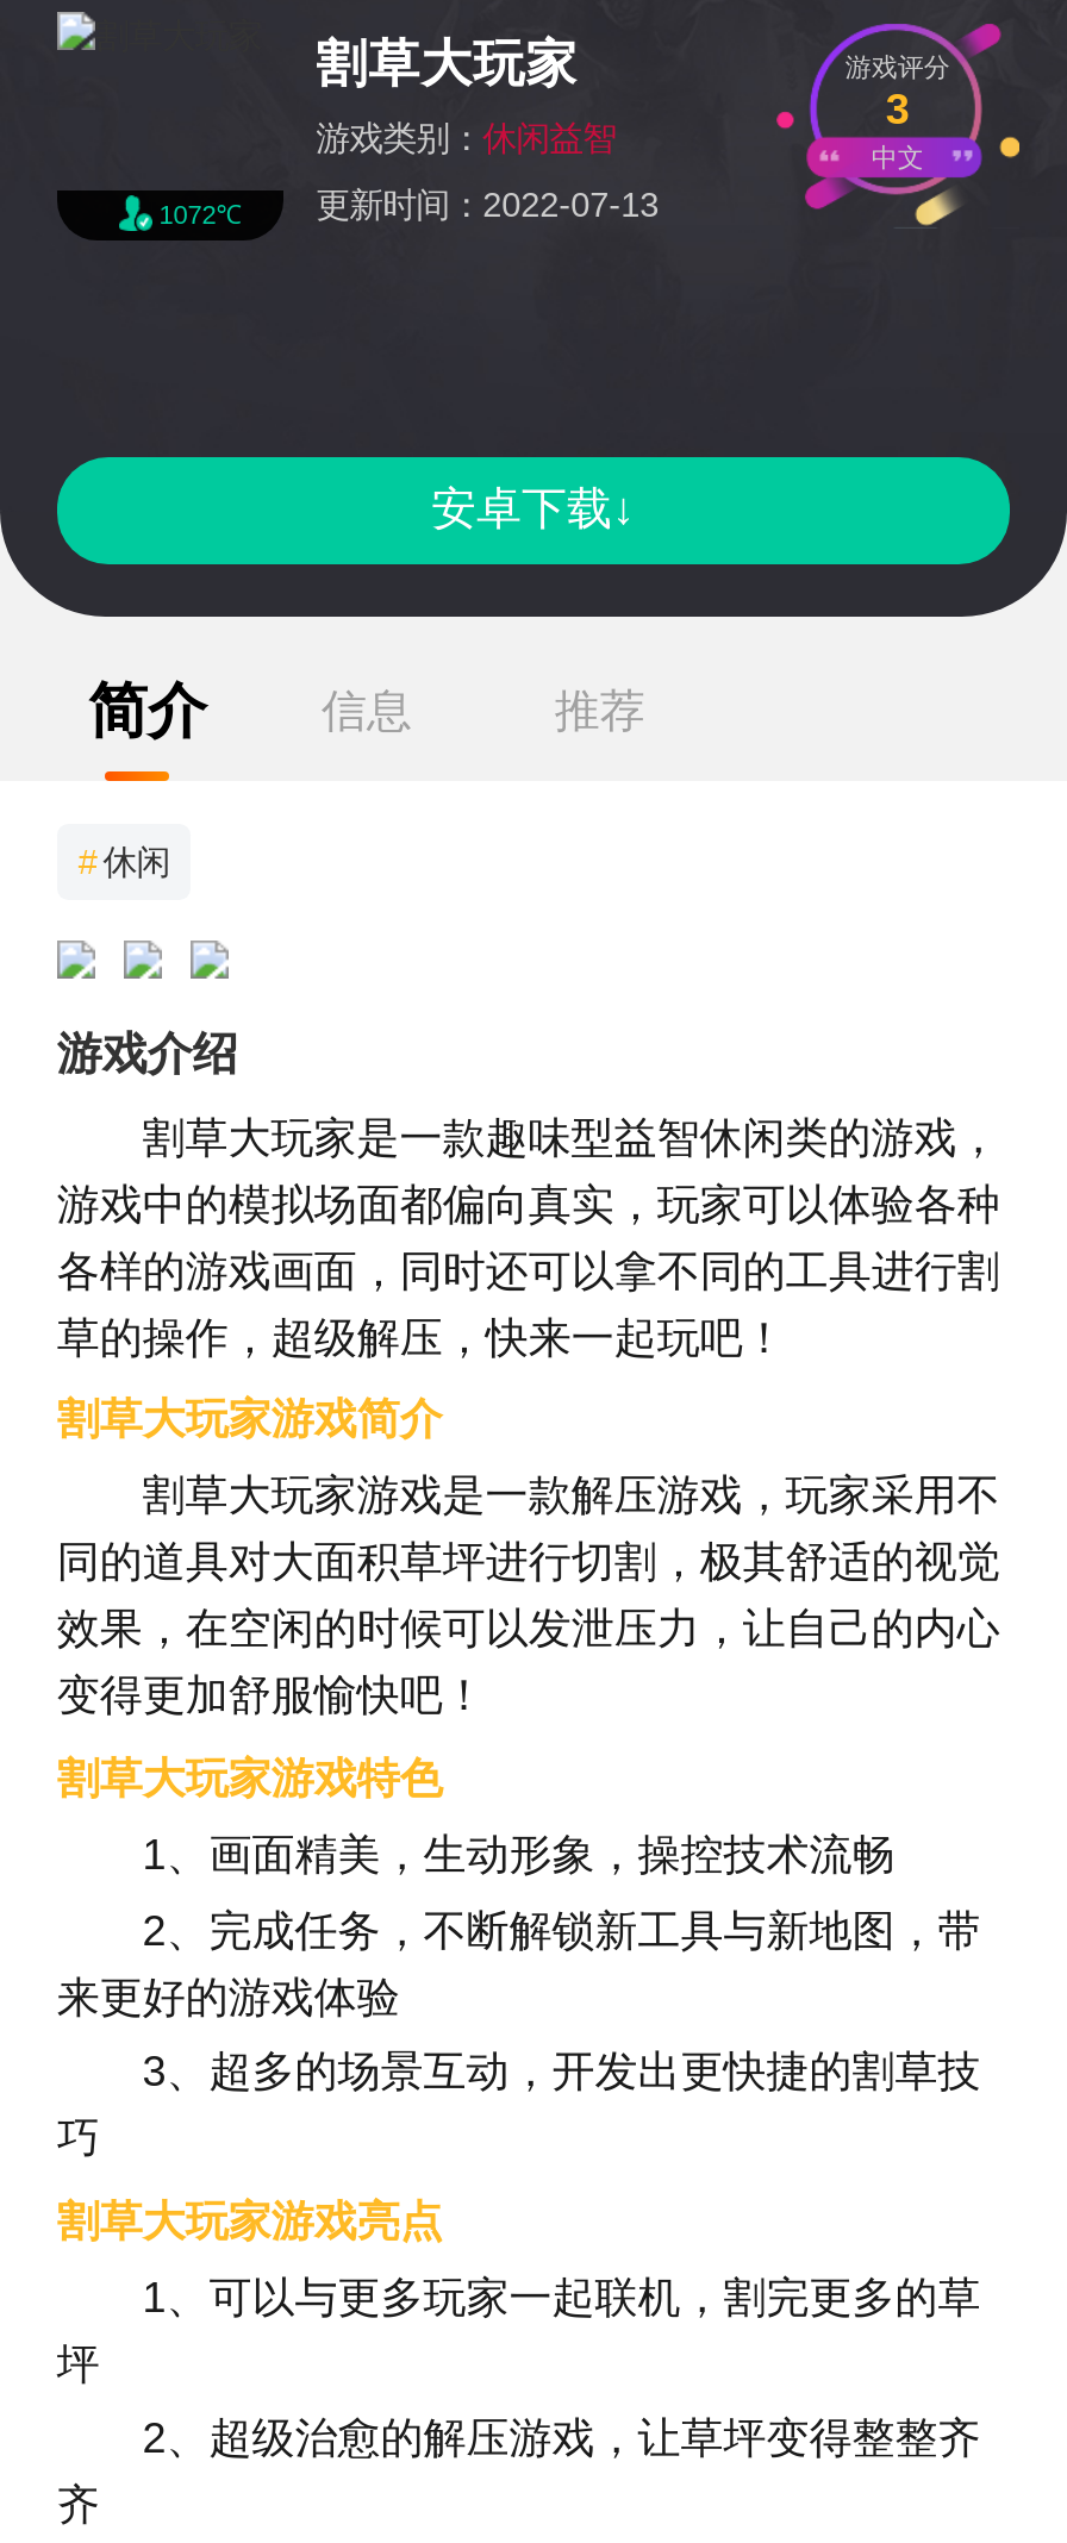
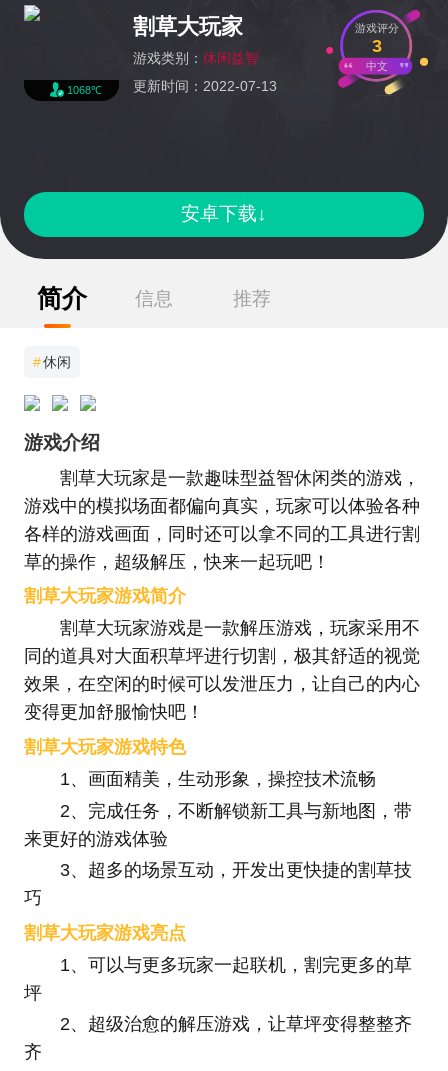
[159,200,242,229] 1072℃ -> [67,84,102,96] 1068℃

